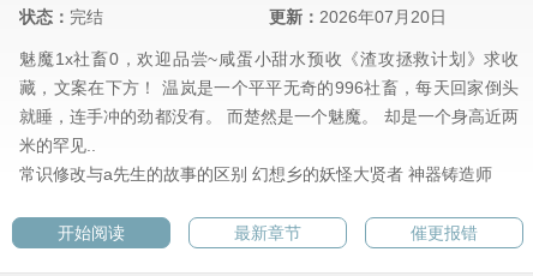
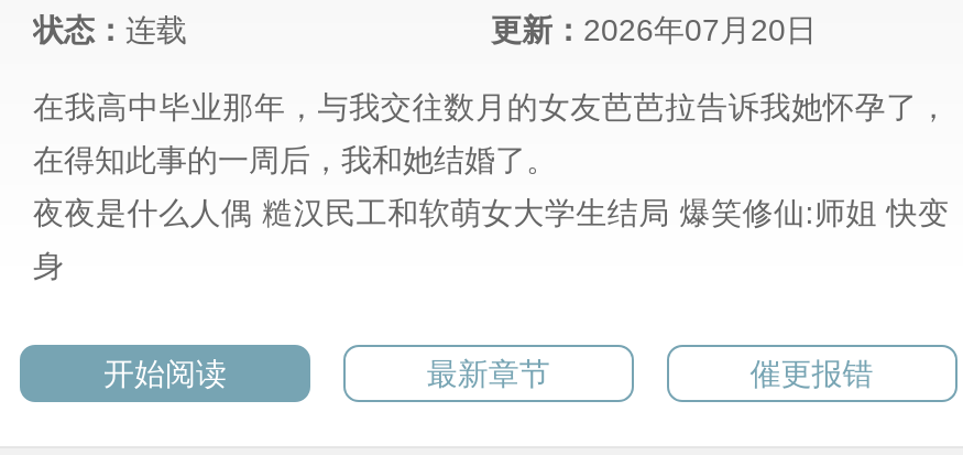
[19,8,103,27] 状态：完结 -> [33,13,187,48] 状态：连载
[19,50,519,184] 魅魔1x社畜0，欢迎品尝~咸蛋小甜水预收《渣攻拯救计划》求收 | 藏，文案在下方！ 温岚是一个平平无奇的996社畜，每天回家倒头 | 就睡，连手冲的劲都没有。 而楚然是一个魅魔。 却是一个身高近两 | 米的罕见.. | 常识修改与a先生的故事的区别 幻想乡的妖怪大贤者 神器铸造师 -> [33,90,949,284] 在我高中毕业那年，与我交往数月的女友芭芭拉告诉我她怀孕了， | 在得知此事的一周后，我和她结婚了。 | 夜夜是什么人偶 糙汉民工和软萌女大学生结局 爆笑修仙:师姐 快变 | 身

